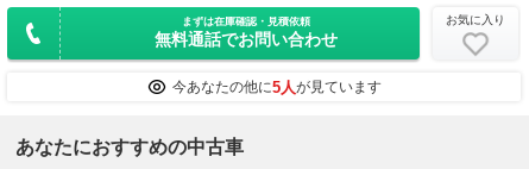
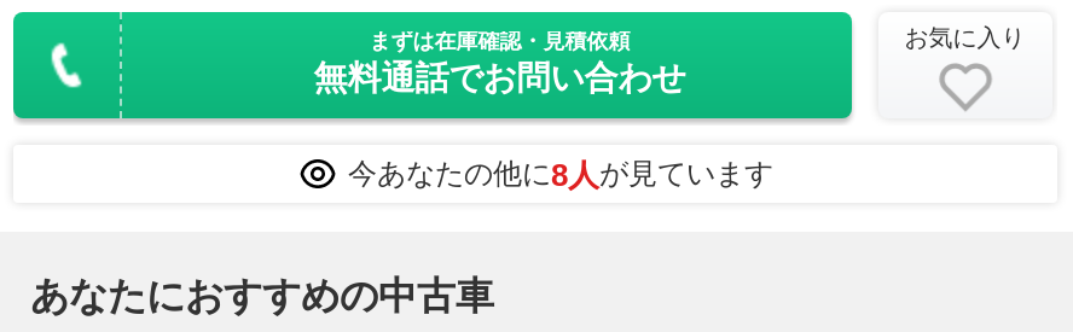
[172,78,381,96] 今あなたの他に5人が見ています -> [348,156,773,193] 今あなたの他に8人が見ています

